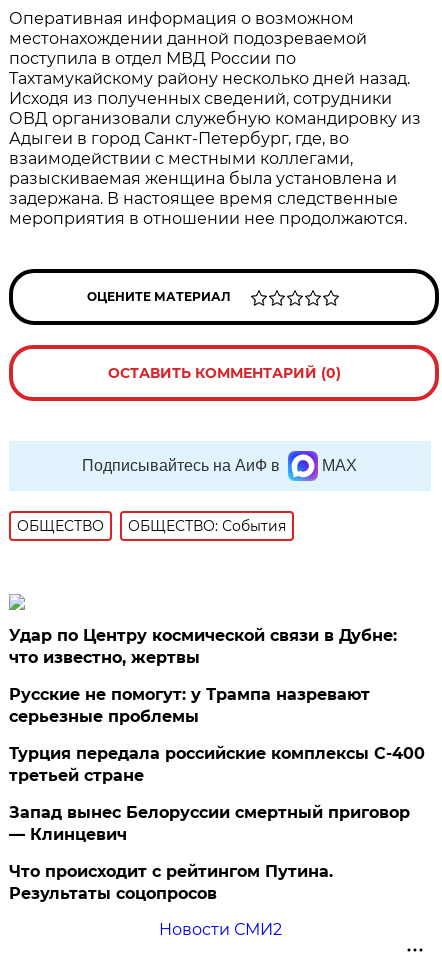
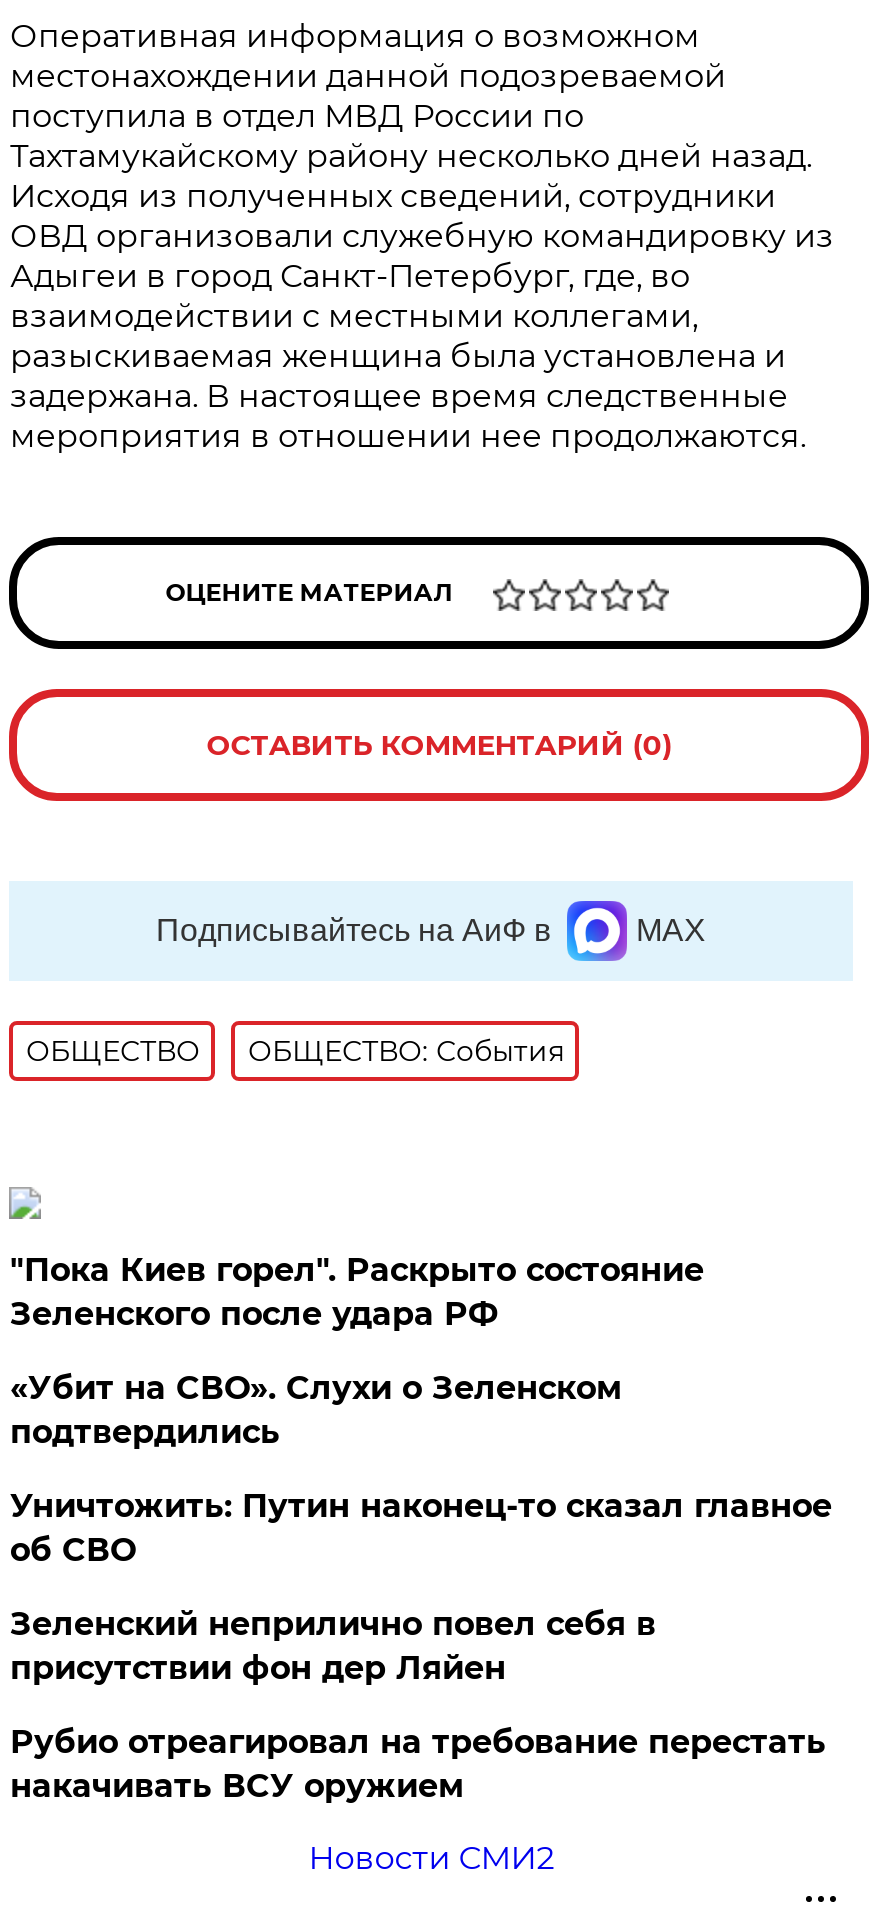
[9,626,397,667] Удар по Центру космической связи в Дубне: | что известно, жертвы -> [10,1251,704,1333] "Пока Киев горел". Раскрыто состояние | Зеленского после удара РФ
[9,685,370,726] Русские не помогут: у Трампа назревают | серьезные проблемы -> [10,1369,622,1451] «Убит на СВО». Слухи о Зеленском | подтвердились
[9,744,425,785] Турция передала российские комплексы С-400 | третьей стране -> [10,1487,832,1569] Уничтожить: Путин наконец-то сказал главное | об СВО
[9,803,410,844] Запад вынес Белоруссии смертный приговор | — Клинцевич -> [10,1605,656,1687] Зеленский неприлично повел cебя в | присутствии фон дер Ляйен
[9,862,333,903] Что происходит с рейтингом Путина. | Результаты соцопросов -> [10,1723,826,1805] Рубио отреагировал на требование перестать | накачивать ВСУ оружием

